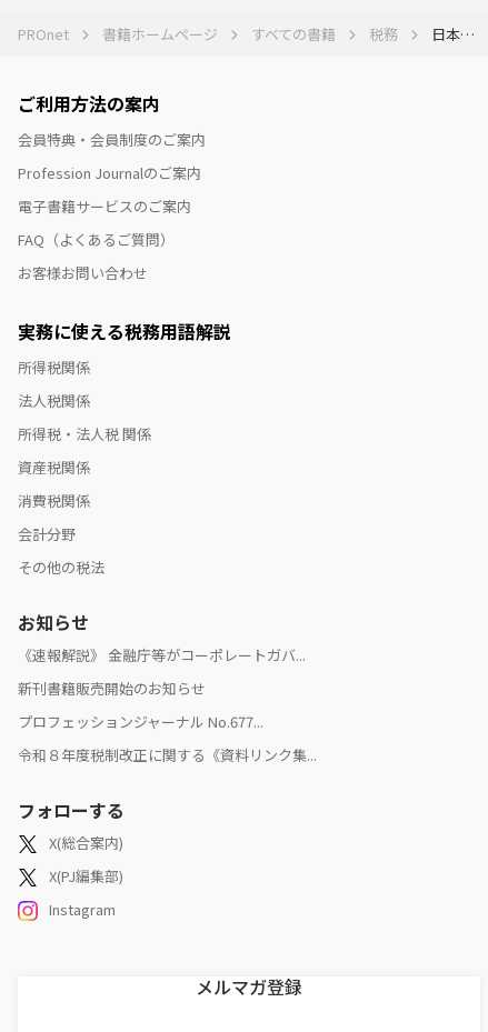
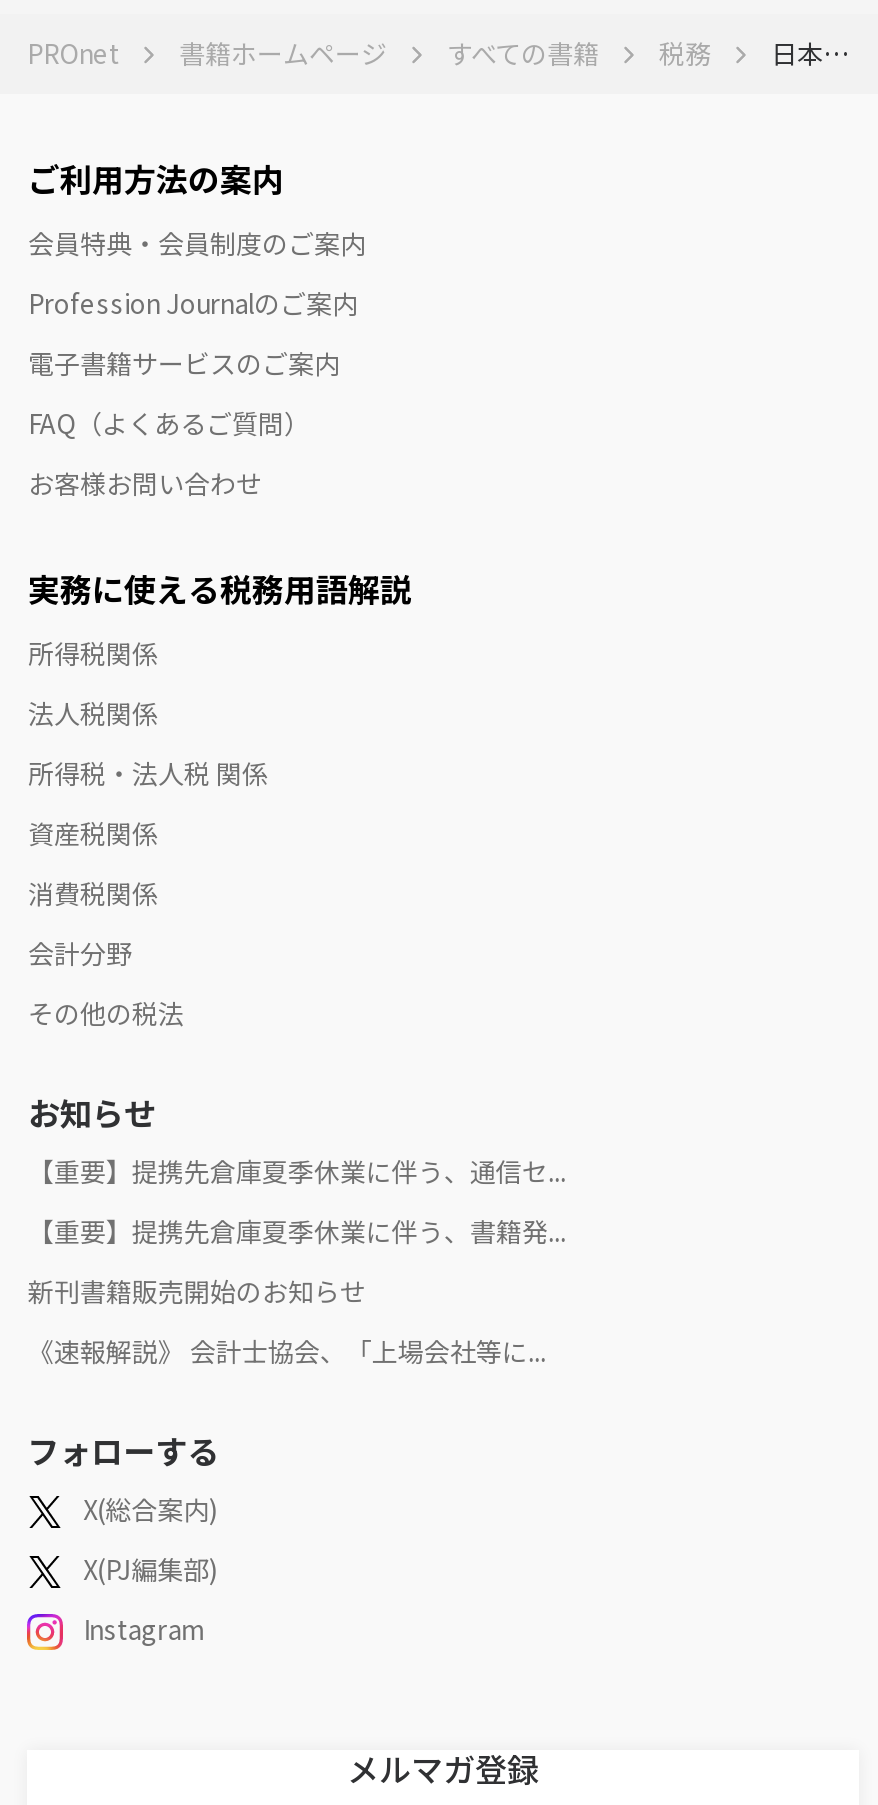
[18,644,306,665] 《速報解説》 金融庁等がコーポレートガバ... -> [28,1152,566,1250] 【重要】提携先倉庫夏季休業に伴う、通信セ... | 【重要】提携先倉庫夏季休業に伴う、書籍発...
moved [18,678,206,699] -> [28,1272,366,1310]: 新刊書籍販売開始のお知らせ
[18,711,317,765] プロフェッションジャーナル No.677... | 令和８年度税制改正に関する《資料リンク集... -> [28,1332,546,1370] 《速報解説》 会計士協会、「上場会社等に...

